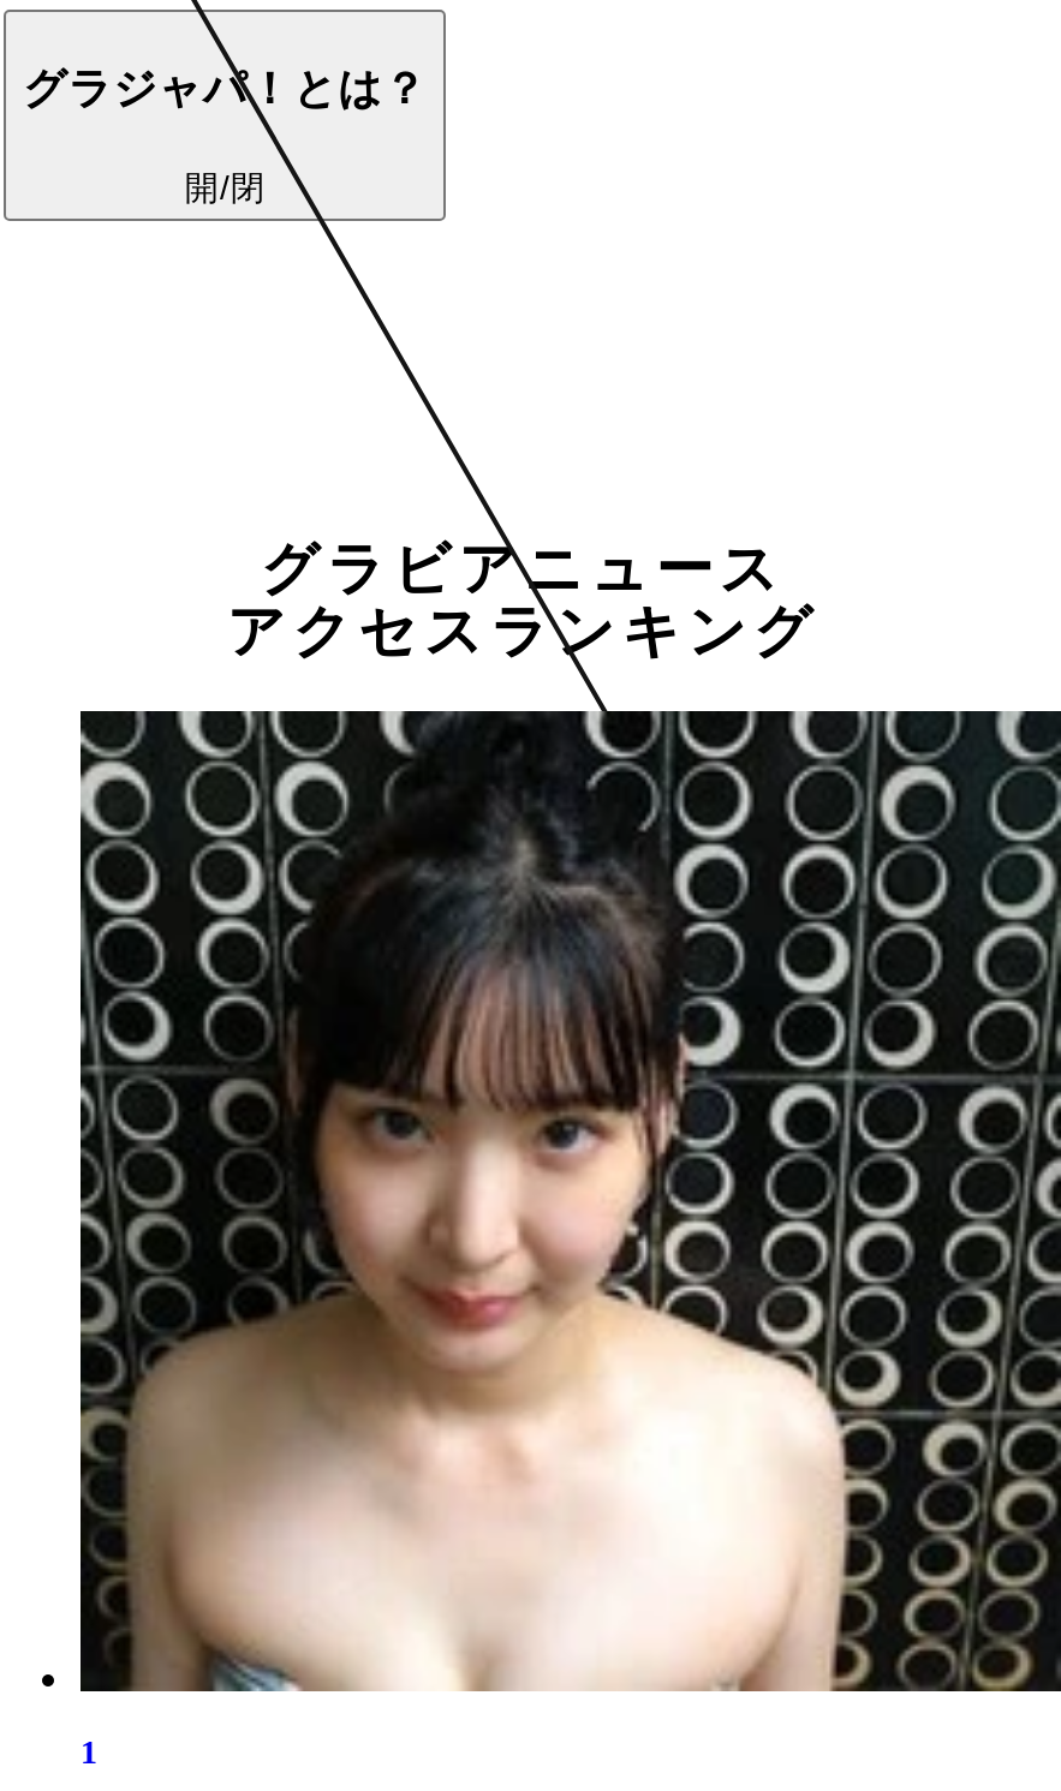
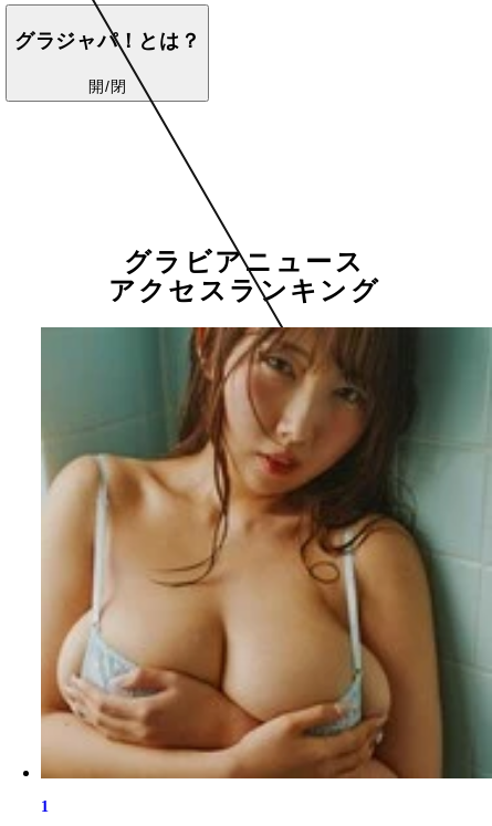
[78,709,1054,1694] [image] -> [40,326,489,780] [image]

